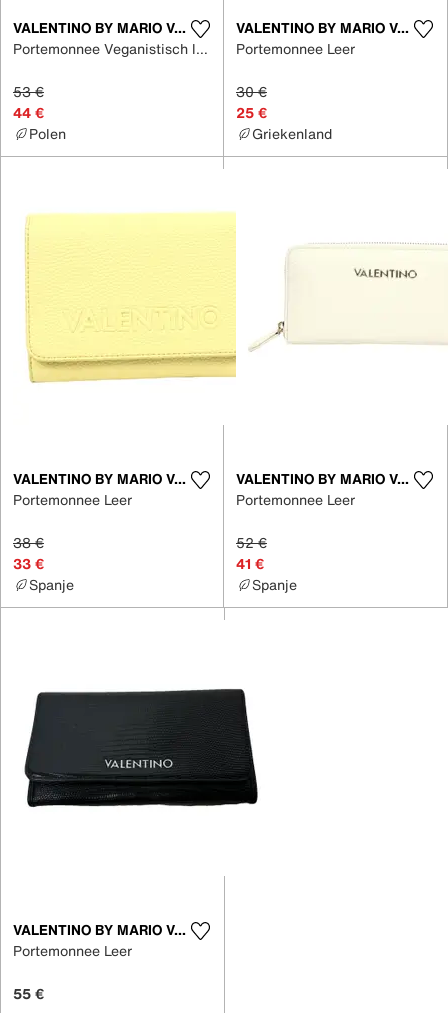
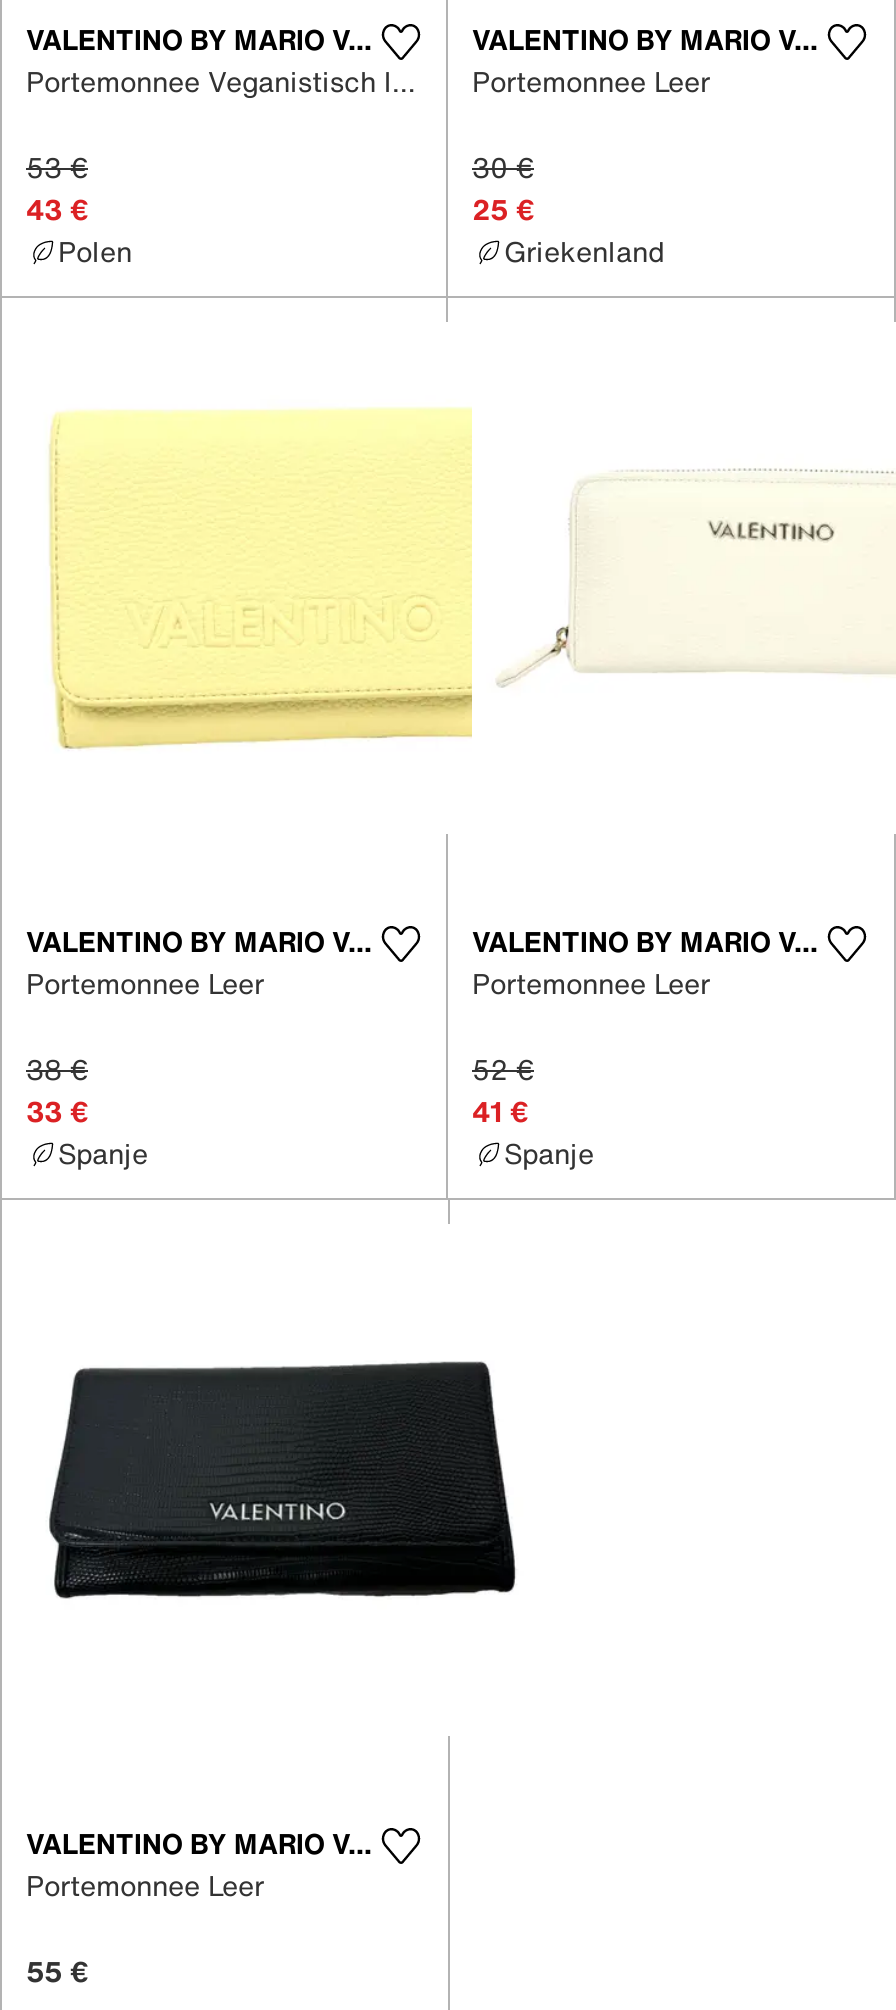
[13,102,44,123] 44 € -> [26,189,88,231] 43 €

